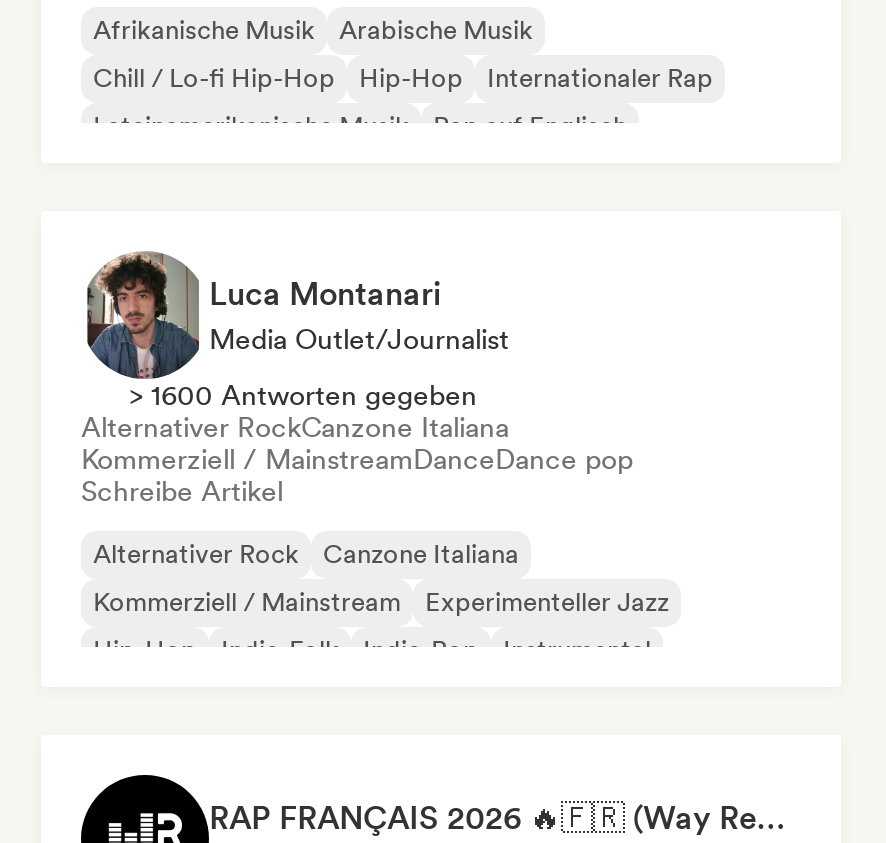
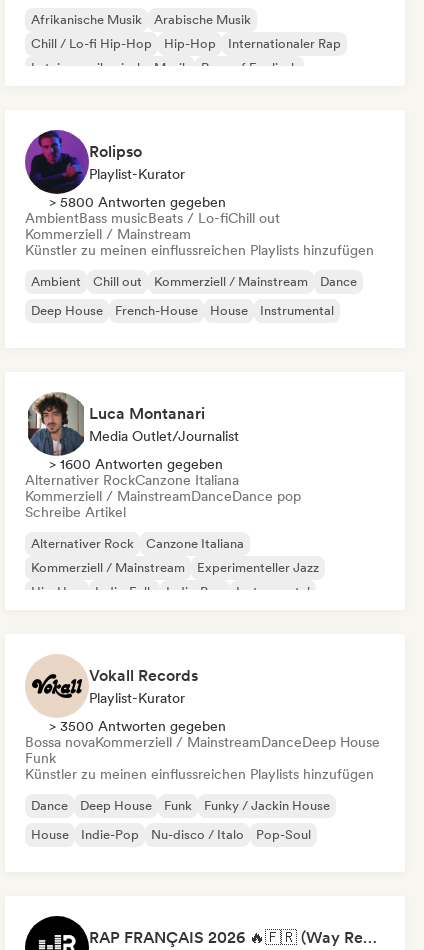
none -> [24,129,374,318] [image] | Rolipso | Playlist-Kurator | > 5800 Antworten gegeben | AmbientBass musicBeats / Lo-fiChill out | Kommerziell / Mainstream | Künstler zu meinen einflussreichen Playlists hinzufügen | Ambient | Chill out | Kommerziell / Mainstream | Dance | Deep House | French-House | House | Instrumental
none -> [25,655,380,842] [image] | Vokall Records | Playlist-Kurator | > 3500 Antworten gegeben | Bossa novaKommerziell / MainstreamDanceDeep House | Funk | Künstler zu meinen einflussreichen Playlists hinzufügen | Dance | Deep House | Funk | Funky / Jackin House | House | Indie-Pop | Nu-disco / Italo | Pop-Soul

